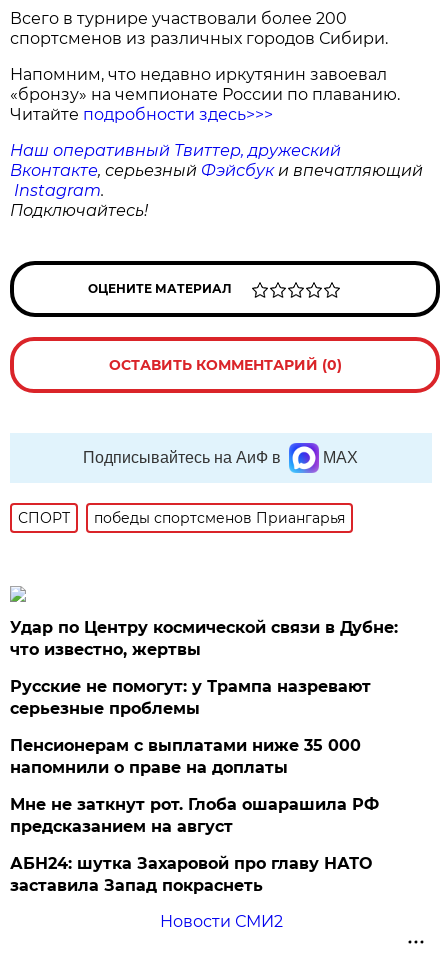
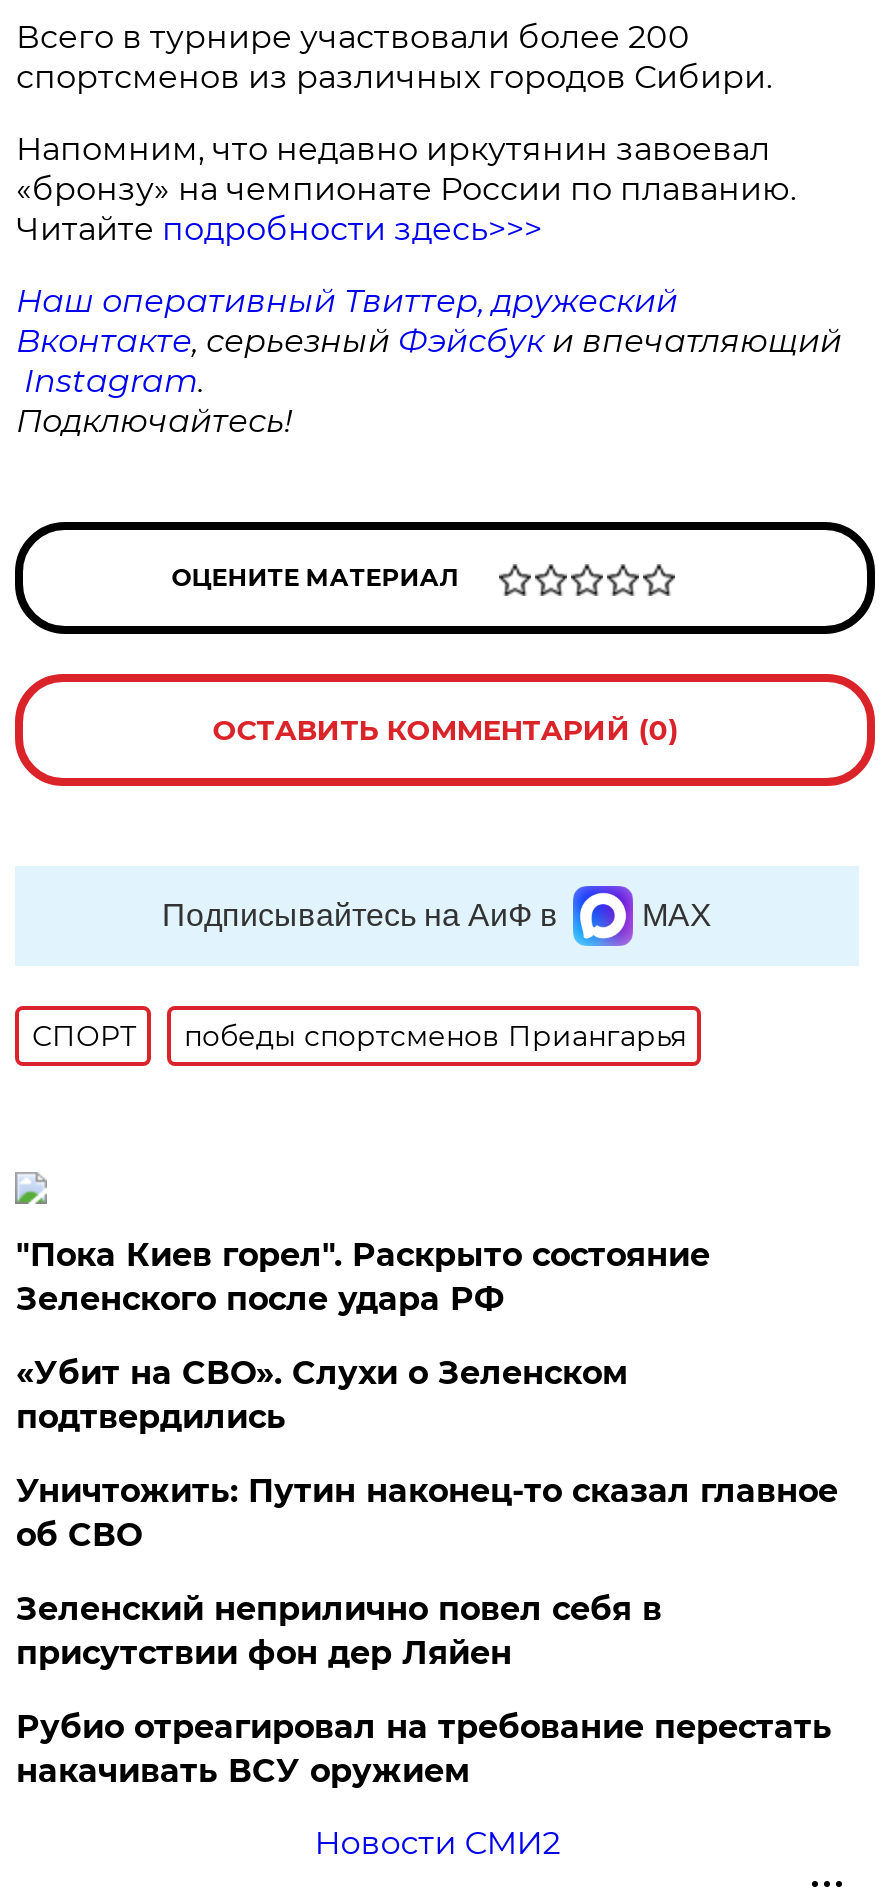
[10,618,398,659] Удар по Центру космической связи в Дубне: | что известно, жертвы -> [16,1236,710,1318] "Пока Киев горел". Раскрыто состояние | Зеленского после удара РФ
[10,677,371,718] Русские не помогут: у Трампа назревают | серьезные проблемы -> [16,1354,628,1436] «Убит на СВО». Слухи о Зеленском | подтвердились
[10,736,361,777] Пенсионерам с выплатами ниже 35 000 | напомнили о праве на доплаты -> [16,1472,838,1554] Уничтожить: Путин наконец-то сказал главное | об СВО
[10,795,379,836] Мне не заткнут рот. Глоба ошарашила РФ | предсказанием на август -> [16,1590,662,1672] Зеленский неприлично повел cебя в | присутствии фон дер Ляйен
[10,854,372,895] АБН24: шутка Захаровой про главу НАТО | заставила Запад покраснеть -> [16,1708,832,1790] Рубио отреагировал на требование перестать | накачивать ВСУ оружием

